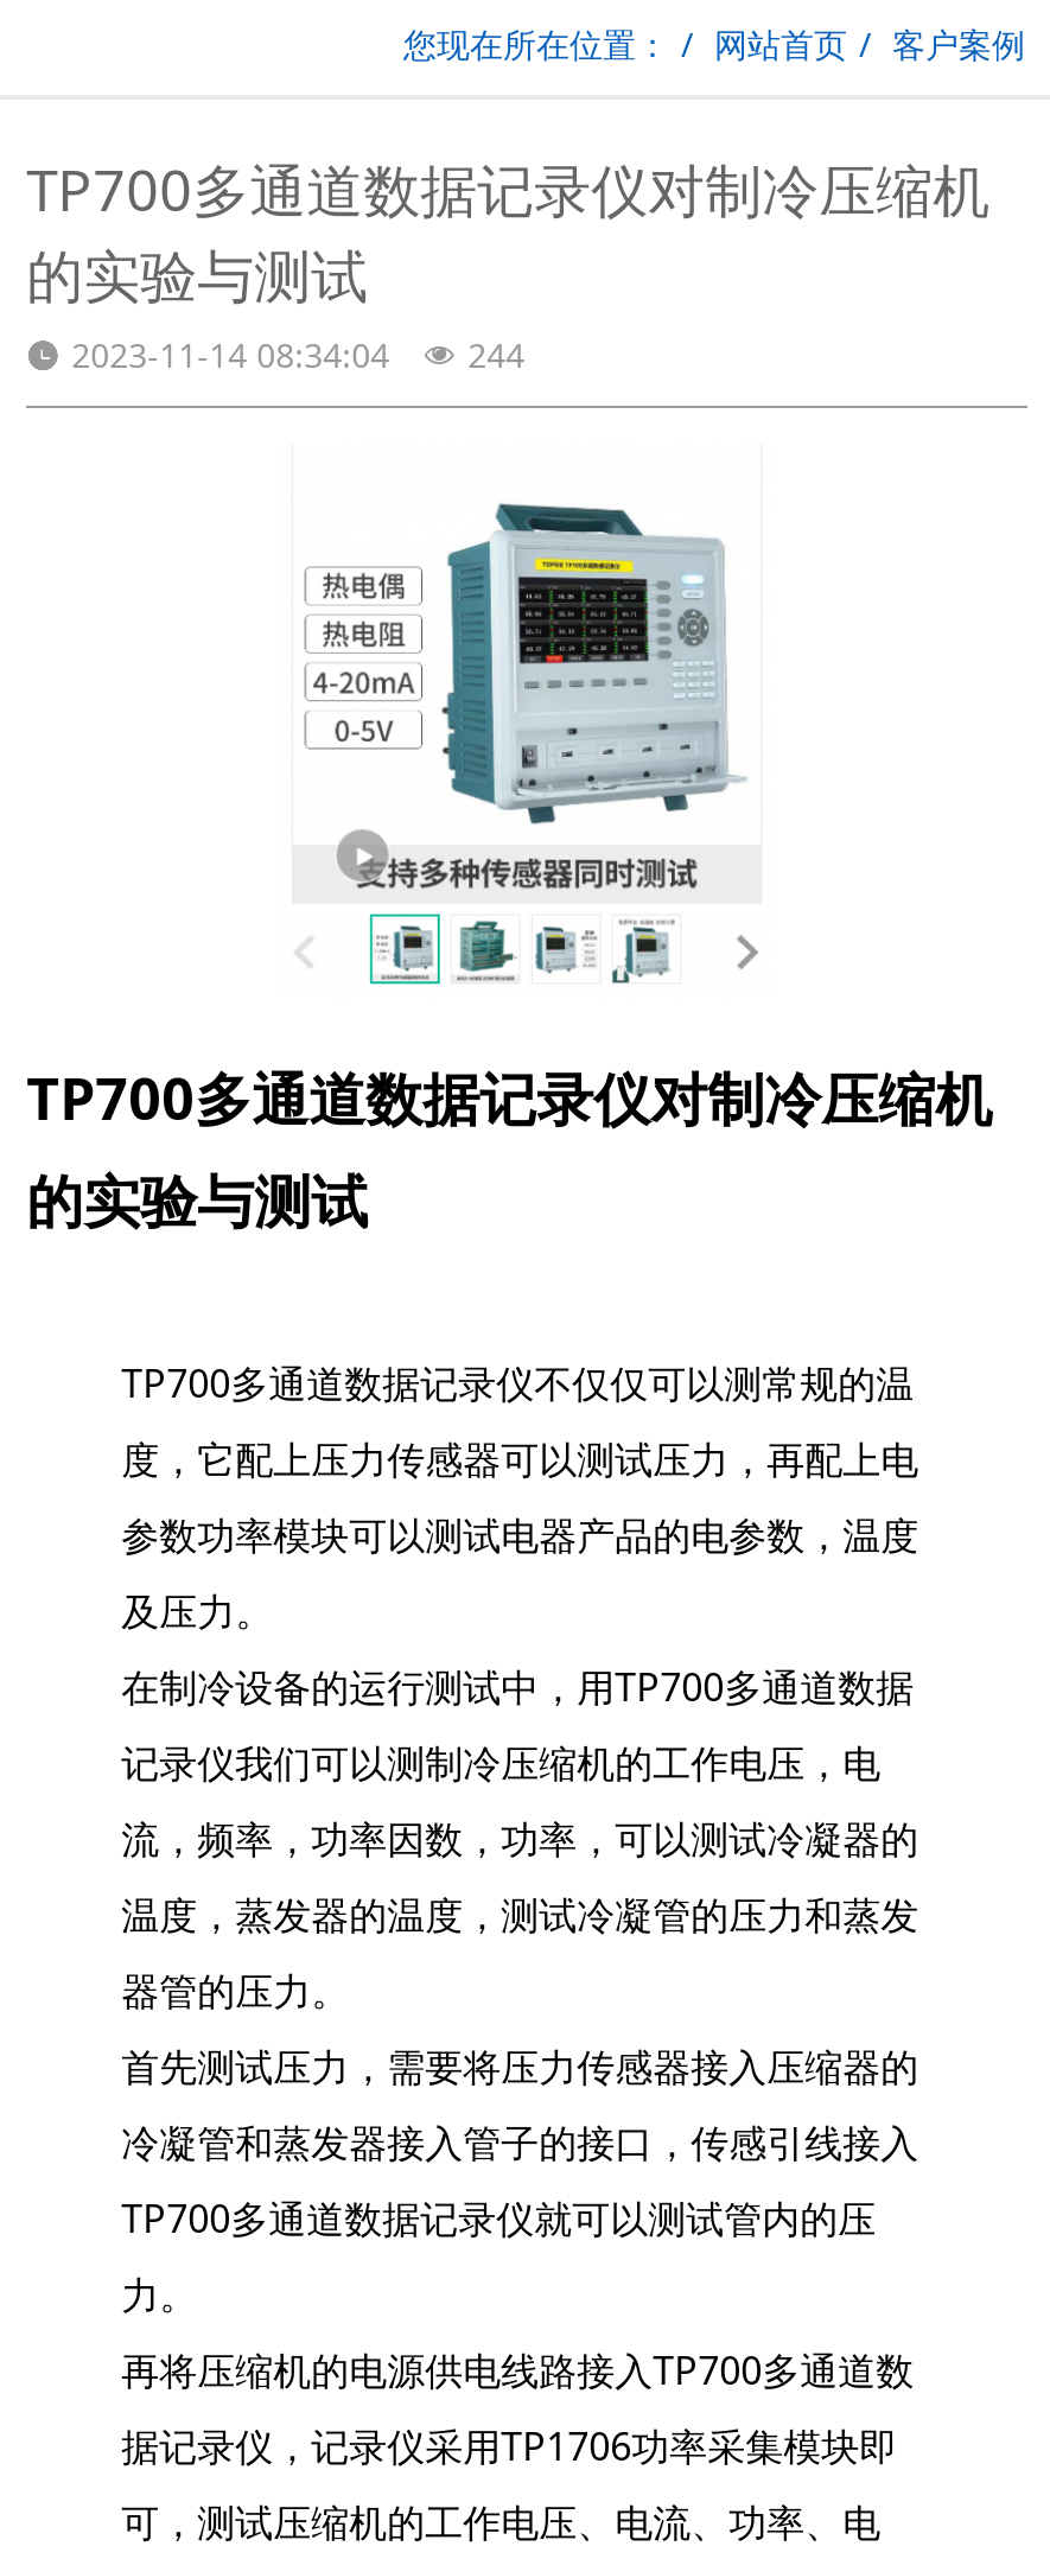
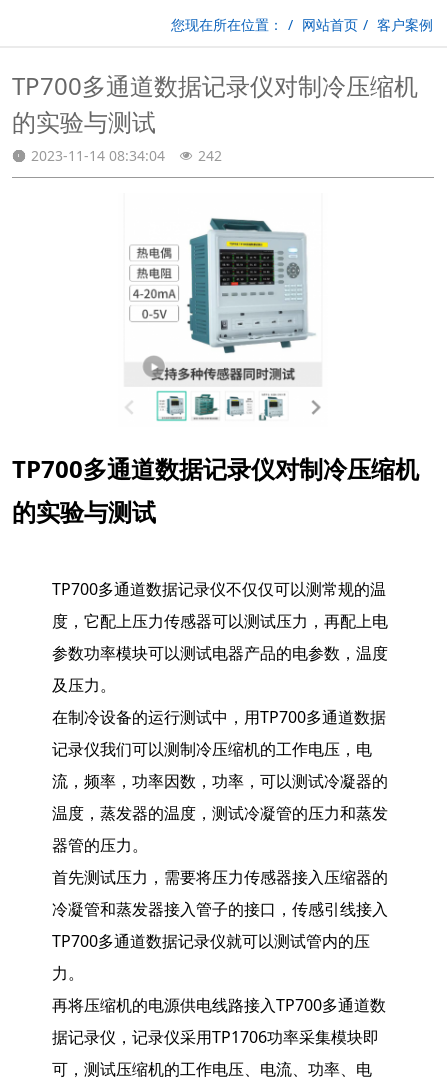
[71,332,525,377] 2023-11-14 08:34:04 244 -> [31,146,222,165] 2023-11-14 08:34:04 242

